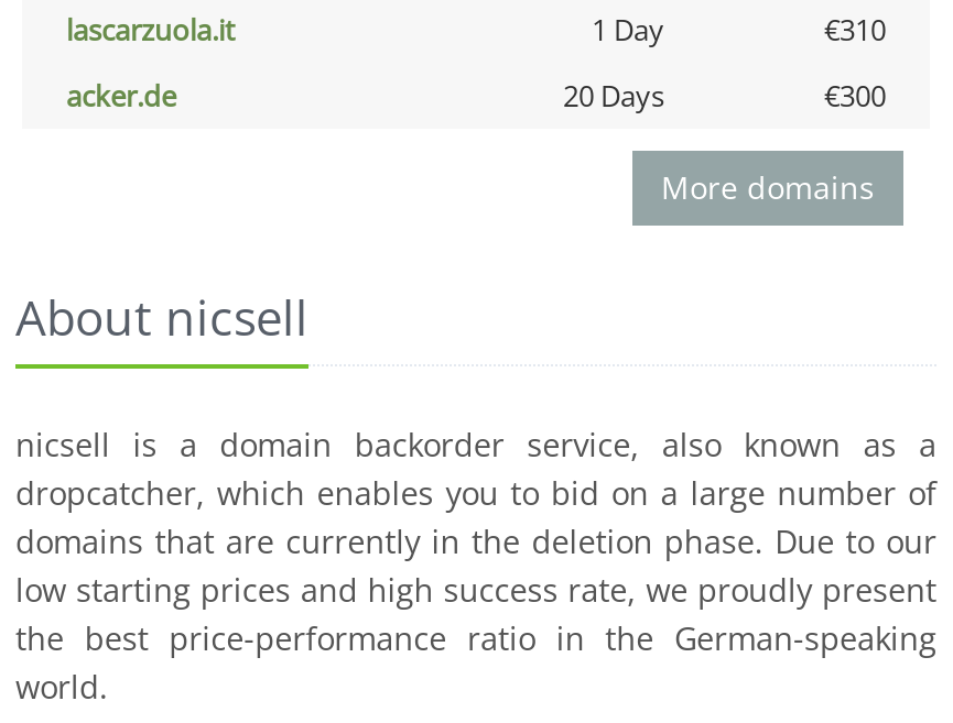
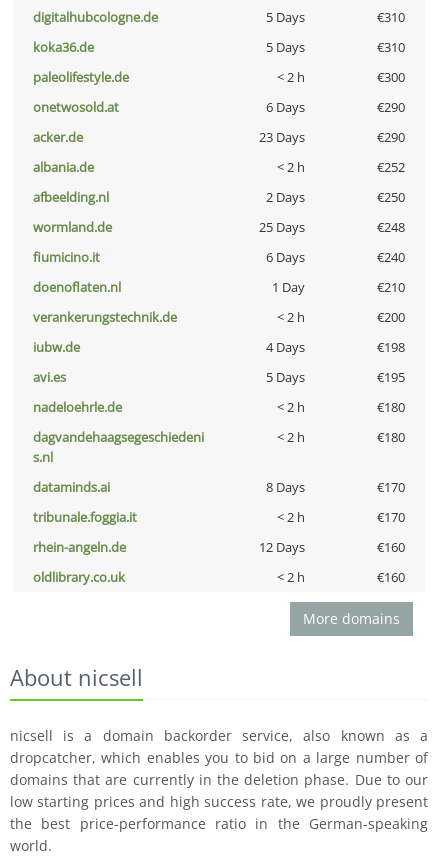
[66,10,664,50] lascarzuola.it | 1 Day -> [33,8,304,26] digitalhubcologne.de | 5 Days
[66,76,664,116] acker.de | 20 Days -> [33,38,405,86] koka36.de | 5 Days | €310 | paleolifestyle.de | < 2 h
none -> [33,98,405,466] onetwosold.at | 6 Days | €290 | acker.de | 23 Days | €290 | albania.de | < 2 h | €252 | afbeelding.nl | 2 Days | €250 | wormland.de | 25 Days | €248 | fiumicino.it | 6 Days | €240 | doenoflaten.nl | 1 Day | €210 | verankerungstechnik.de | < 2 h | €200 | iubw.de | 4 Days | €198 | avi.es | 5 Days | €195 | nadeloehrle.de | < 2 h | €180 | dagvandehaagsegeschiedeni | s.nl
none -> [33,428,405,586] < 2 h | €180 | dataminds.ai | 8 Days | €170 | tribunale.foggia.it | < 2 h | €170 | rhein-angeln.de | 12 Days | €160 | oldlibrary.co.uk | < 2 h | €160

